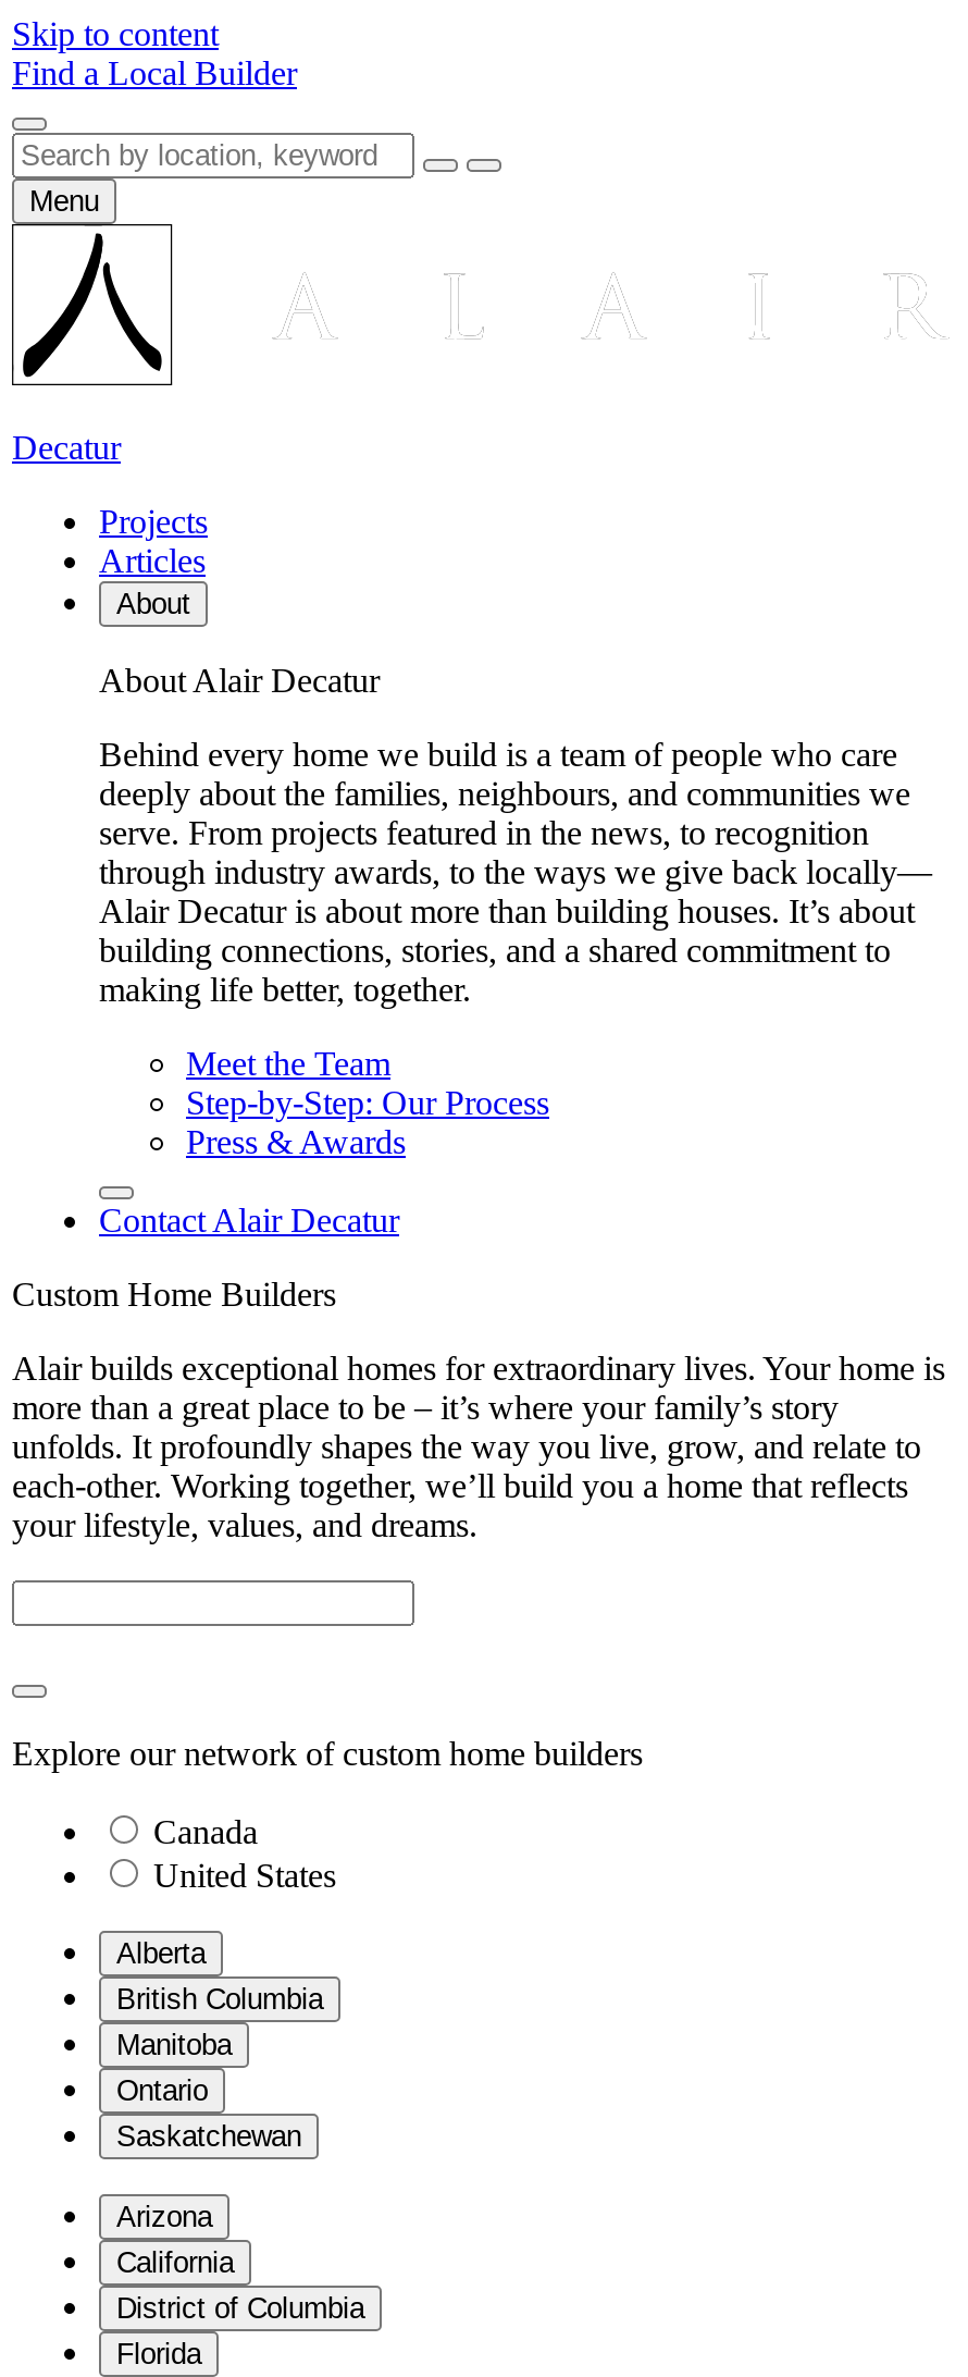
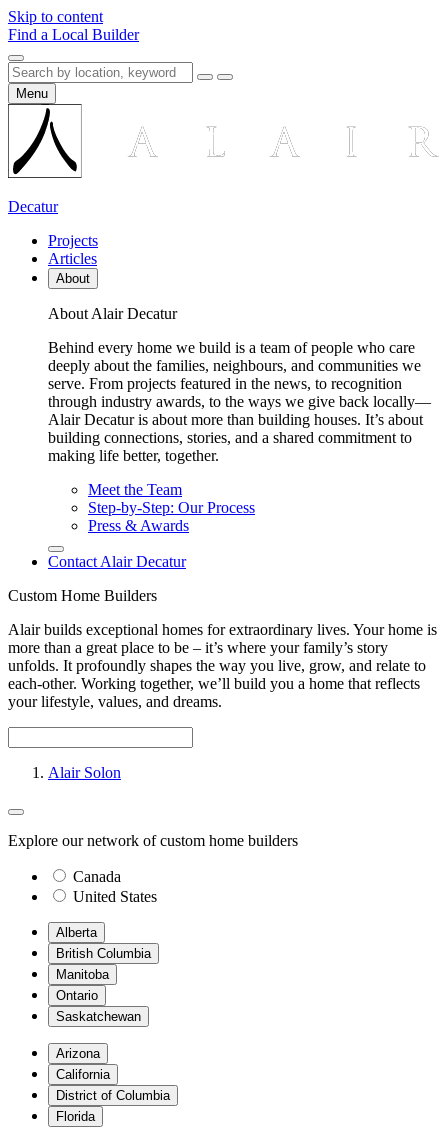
none -> [48,764,121,781] Alair Solon

